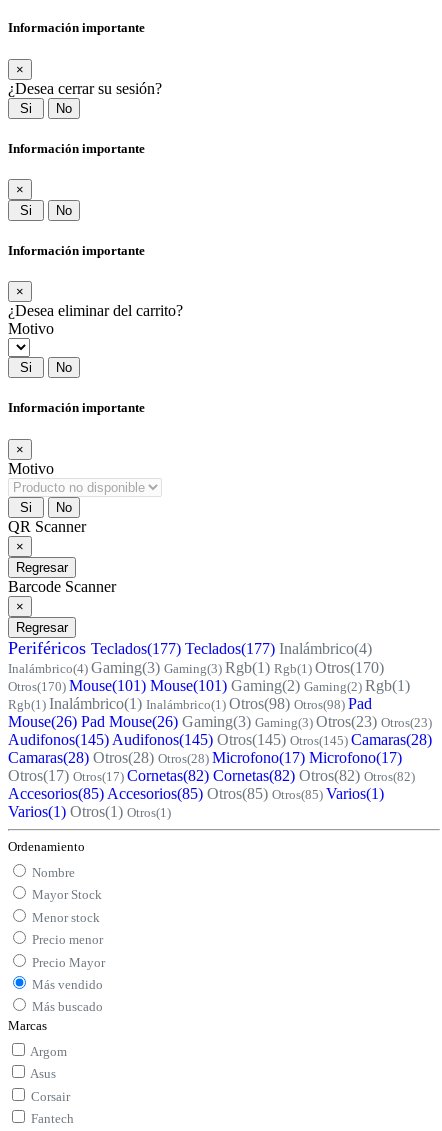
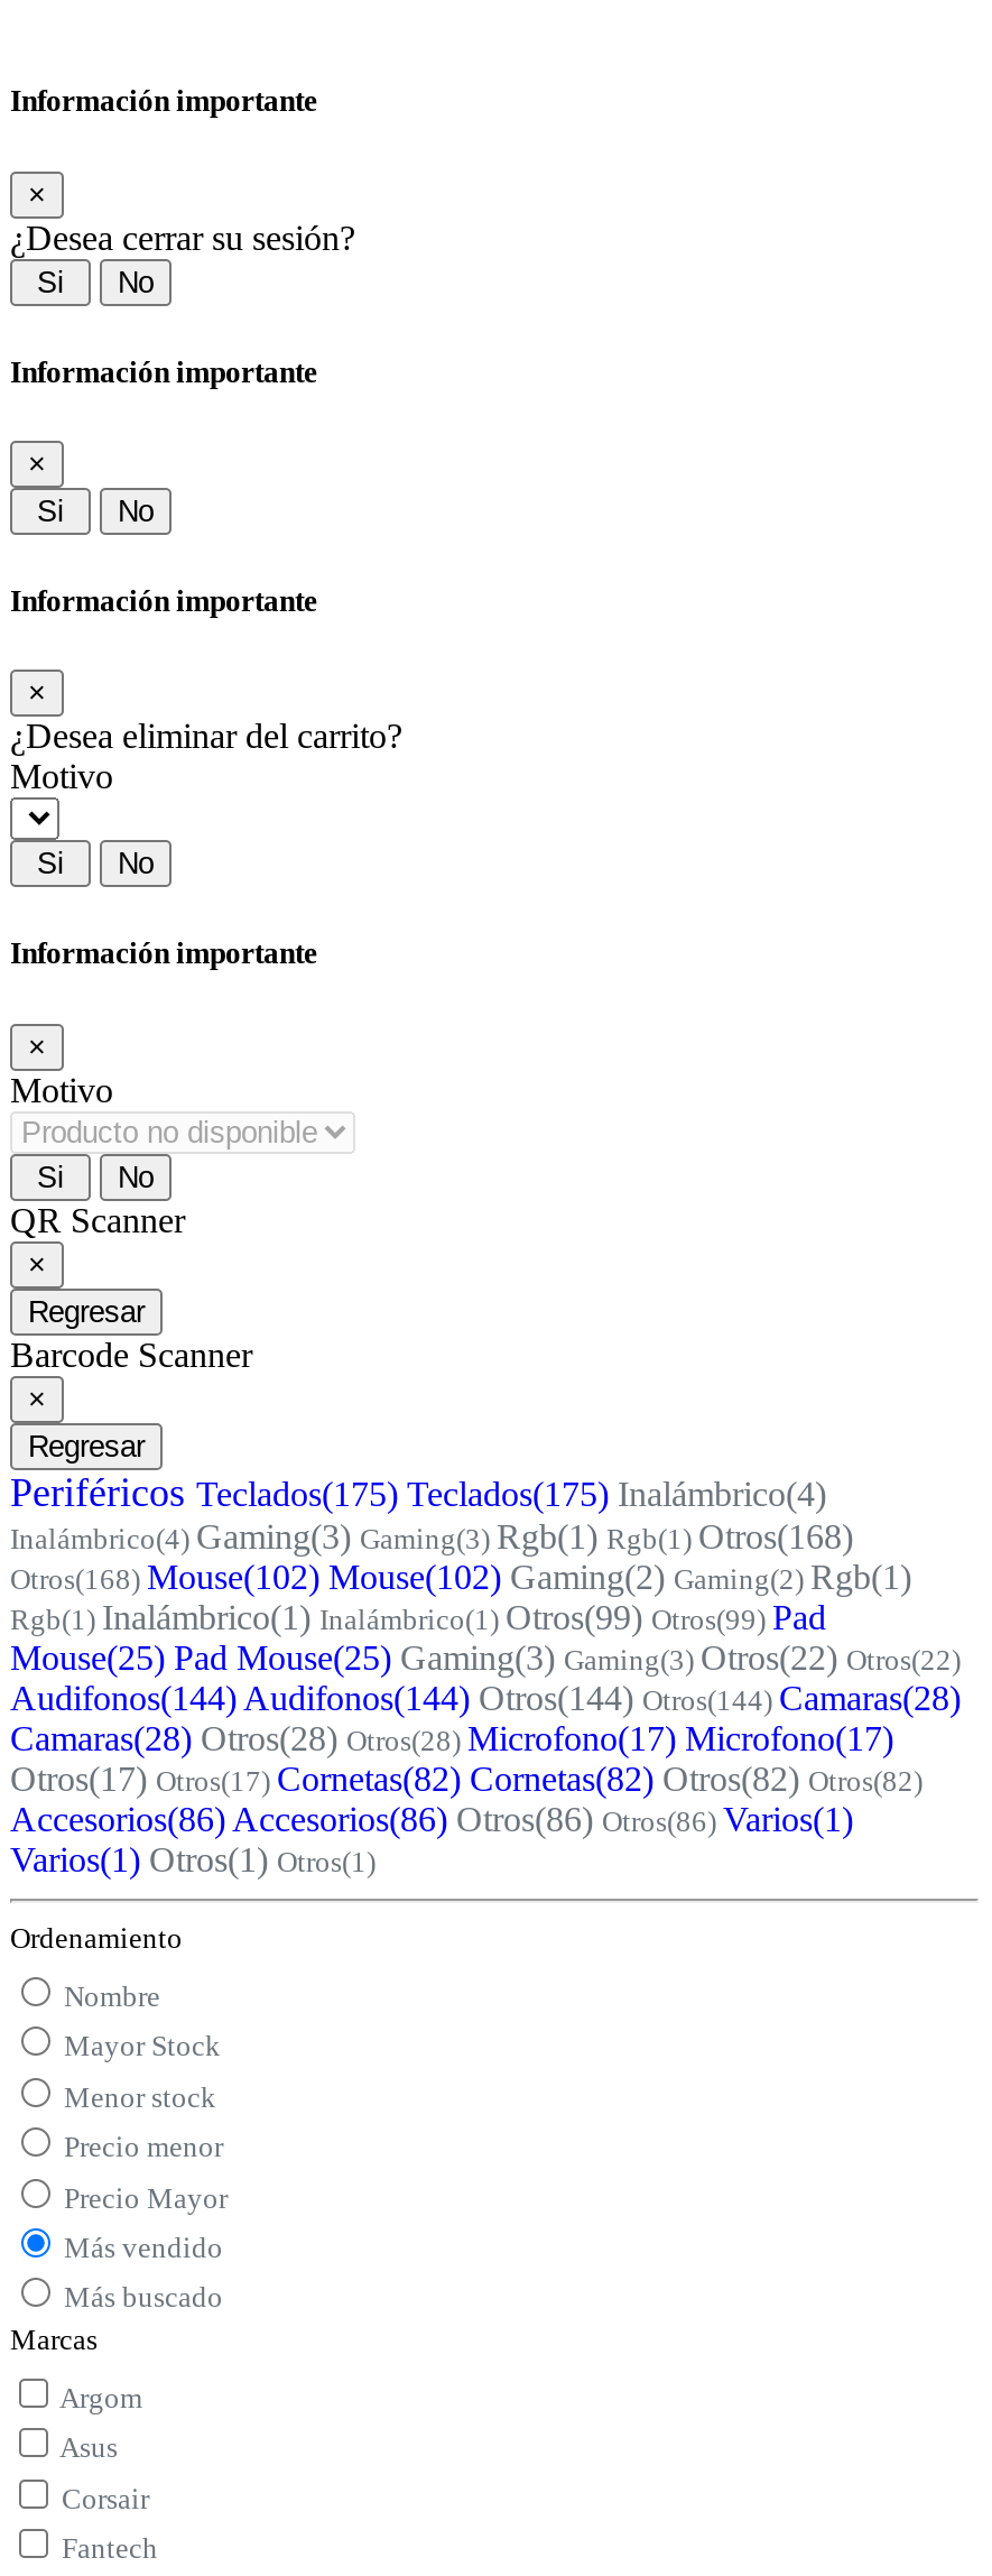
[8,638,372,658] Periféricos Teclados(177) Teclados(177) Inalámbrico(4) -> [10,1469,826,1514] Periféricos Teclados(175) Teclados(175) Inalámbrico(4)
[8,659,384,676] Inalámbrico(4) Gaming(3) Gaming(3) Rgb(1) Rgb(1) Otros(170) -> [10,1516,853,1555] Inalámbrico(4) Gaming(3) Gaming(3) Rgb(1) Rgb(1) Otros(168)
[8,677,410,694] Otros(170) Mouse(101) Mouse(101) Gaming(2) Gaming(2) Rgb(1) -> [10,1557,911,1595] Otros(168) Mouse(102) Mouse(102) Gaming(2) Gaming(2) Rgb(1)
[8,695,372,712] Rgb(1) Inalámbrico(1) Inalámbrico(1) Otros(98) Otros(98) Pad -> [10,1597,826,1635] Rgb(1) Inalámbrico(1) Inalámbrico(1) Otros(99) Otros(99) Pad
[8,713,432,730] Mouse(26) Pad Mouse(26) Gaming(3) Gaming(3) Otros(23) Otros(23) -> [10,1638,961,1676] Mouse(25) Pad Mouse(25) Gaming(3) Gaming(3) Otros(22) Otros(22)
[8,731,432,748] Audifonos(145) Audifonos(145) Otros(145) Otros(145) Camaras(28) -> [10,1678,961,1716] Audifonos(144) Audifonos(144) Otros(144) Otros(144) Camaras(28)
[8,785,384,802] Accesorios(85) Accesorios(85) Otros(85) Otros(85) Varios(1) -> [10,1799,853,1837] Accesorios(86) Accesorios(86) Otros(86) Otros(86) Varios(1)

